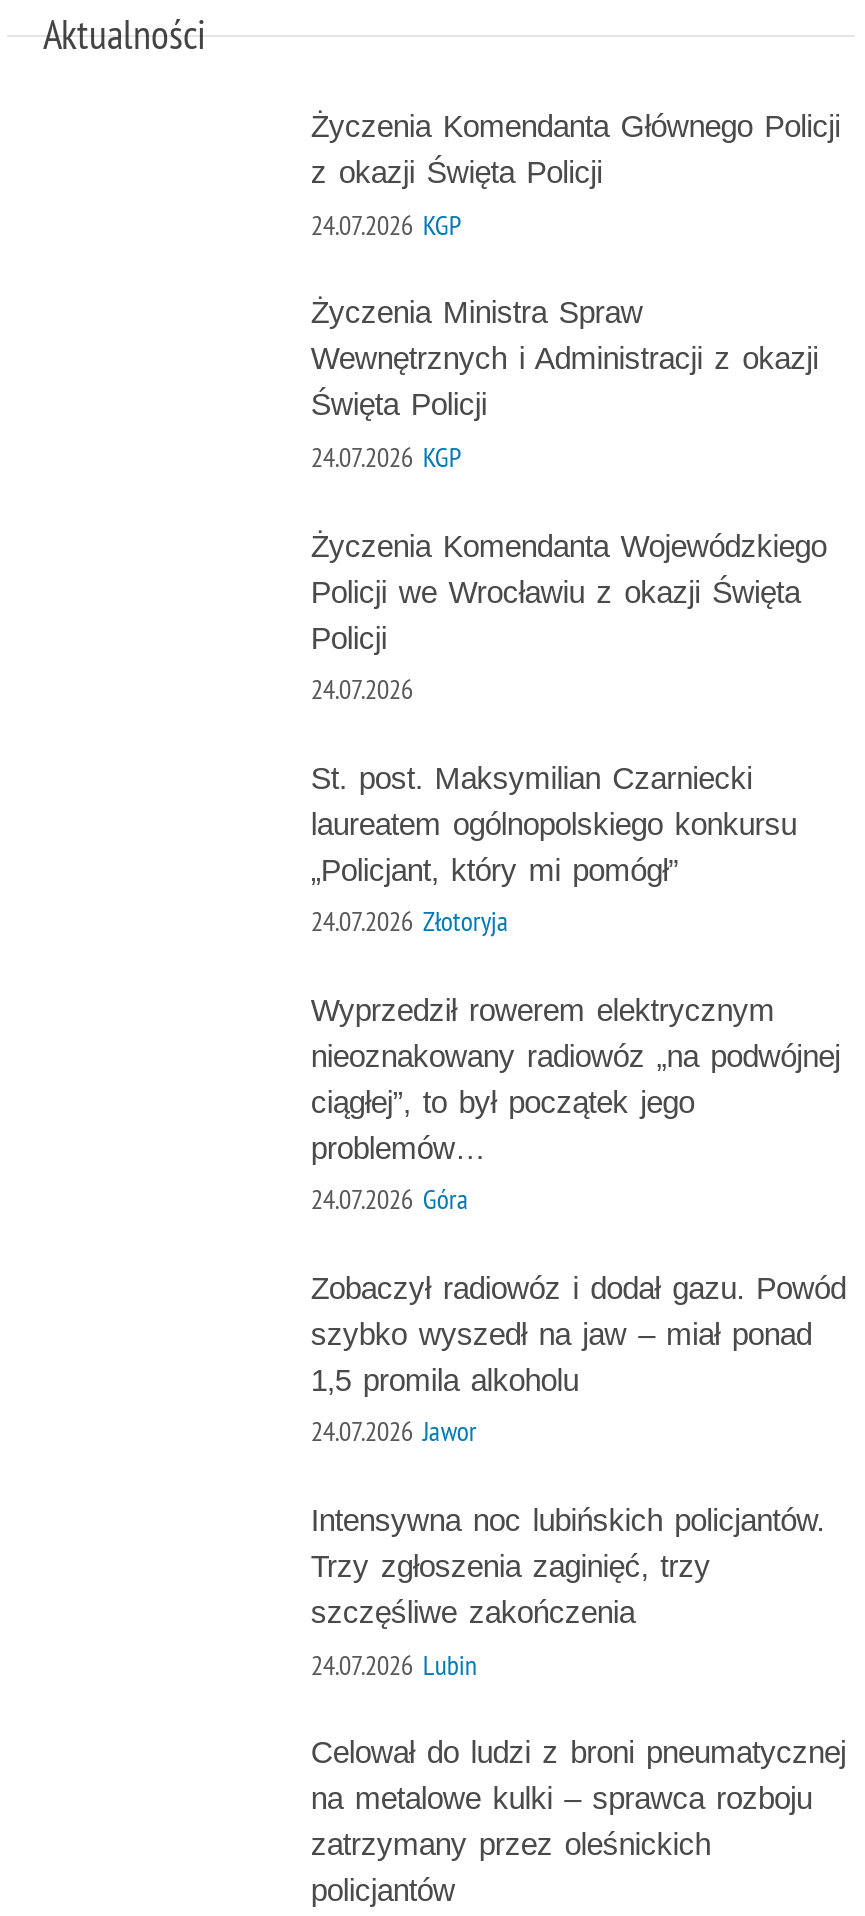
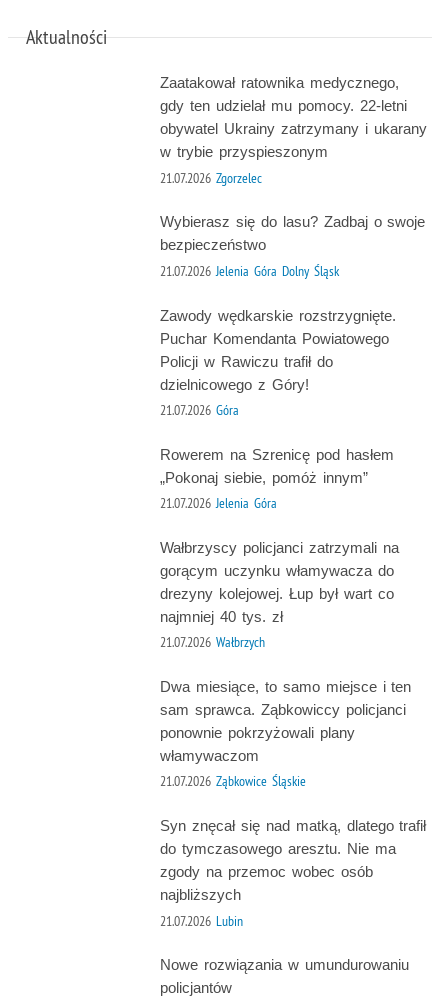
[311,110,840,190] Życzenia Komendanta Głównego Policji | z okazji Święta Policji -> [160,74,427,160] Zaatakował ratownika medycznego, | gdy ten udzielał mu pomocy. 22-letni | obywatel Ukrainy zatrzymany i ukarany | w trybie przyspieszonym
[311,207,461,243] 24.07.2026 KGP -> [160,169,262,187] 21.07.2026 Zgorzelec
[311,296,818,422] Życzenia Ministra Spraw | Wewnętrznych i Administracji z okazji | Święta Policji -> [160,213,425,253] Wybierasz się do lasu? Zadbaj o swoje | bezpieczeństwo
[311,439,461,475] 24.07.2026 KGP -> [160,262,339,280] 21.07.2026 Jelenia Góra Dolny Śląsk
[311,528,827,654] Życzenia Komendanta Wojewódzkiego | Policji we Wrocławiu z okazji Święta | Policji -> [160,306,396,392] Zawody wędkarskie rozstrzygnięte. | Puchar Komendanta Powiatowego | Policji w Rawiczu trafił do | dzielnicowego z Góry!
[311,671,413,707] 24.07.2026 -> [160,401,239,419] 21.07.2026 Góra
[311,760,797,886] St. post. Maksymilian Czarniecki | laureatem ogólnopolskiego konkursu | „Policjant, który mi pomógł” -> [160,446,394,486] Rowerem na Szrenicę pod hasłem | „Pokonaj siebie, pomóż innym”
[311,904,509,940] 24.07.2026 Złotoryja -> [160,494,277,512] 21.07.2026 Jelenia Góra
[311,992,840,1164] Wyprzedził rowerem elektrycznym | nieoznakowany radiowóz „na podwójnej | ciągłej”, to był początek jego | problemów… -> [160,539,399,625] Wałbrzyscy policjanci zatrzymali na | gorącym uczynku włamywacza do | drezyny kolejowej. Łup był wart co | najmniej 40 tys. zł
[311,1182,469,1218] 24.07.2026 Góra -> [160,633,265,651] 21.07.2026 Wałbrzych
[311,1271,846,1397] Zobaczył radiowóz i dodał gazu. Powód | szybko wyszedł na jaw – miał ponad | 1,5 promila alkoholu -> [160,678,411,764] Dwa miesiące, to samo miejsce i ten | sam sprawca. Ząbkowiccy policjanci | ponownie pokrzyżowali plany | włamywaczom
[311,1414,477,1450] 24.07.2026 Jawor -> [160,772,306,790] 21.07.2026 Ząbkowice Śląskie
[311,1503,824,1629] Intensywna noc lubińskich policjantów. | Trzy zgłoszenia zaginięć, trzy | szczęśliwe zakończenia -> [160,817,426,903] Syn znęcał się nad matką, dlatego trafił | do tymczasowego aresztu. Nie ma | zgody na przemoc wobec osób | najbliższych
[311,1646,477,1682] 24.07.2026 Lubin -> [160,911,243,929] 21.07.2026 Lubin
[311,1735,846,1861] Celował do ludzi z broni pneumatycznej | na metalowe kulki – sprawca rozboju | zatrzymany przez oleśnickich -> [160,956,409,973] Nowe rozwiązania w umundurowaniu

